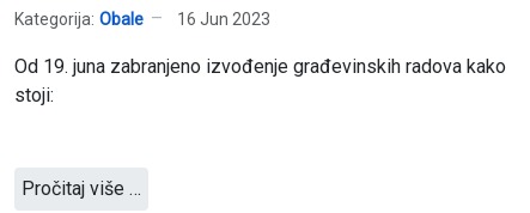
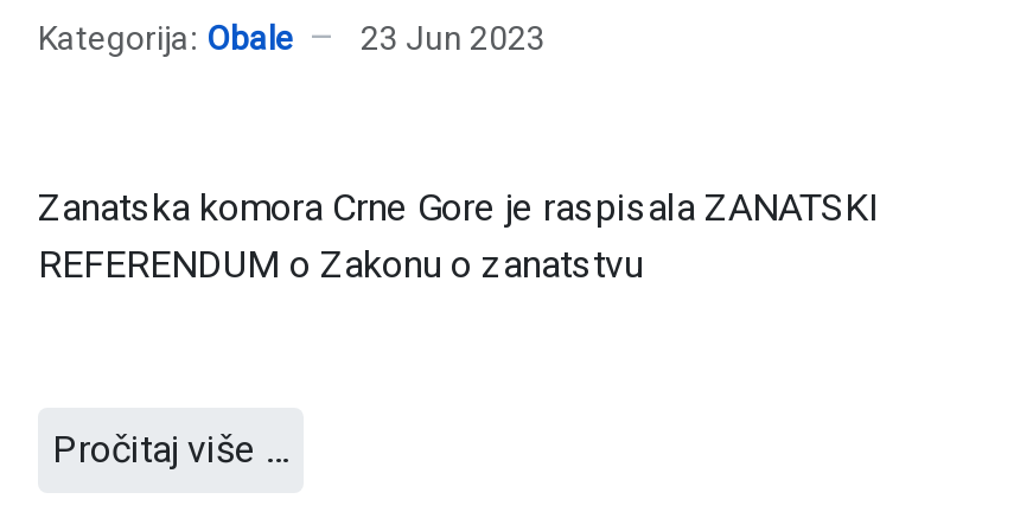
[14,9,270,29] Kategorija: Obale 16 Jun 2023 -> [38,19,546,57] Kategorija: Obale 23 Jun 2023
[14,56,506,107] Od 19. juna zabranjeno izvođenje građevinskih radova kako | stoji: -> [38,186,880,288] Zanatska komora Crne Gore je raspisala ZANATSKI | REFERENDUM o Zakonu o zanatstvu

